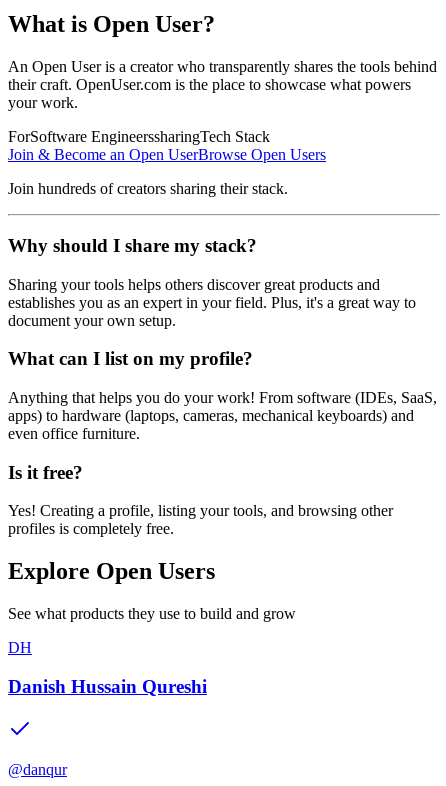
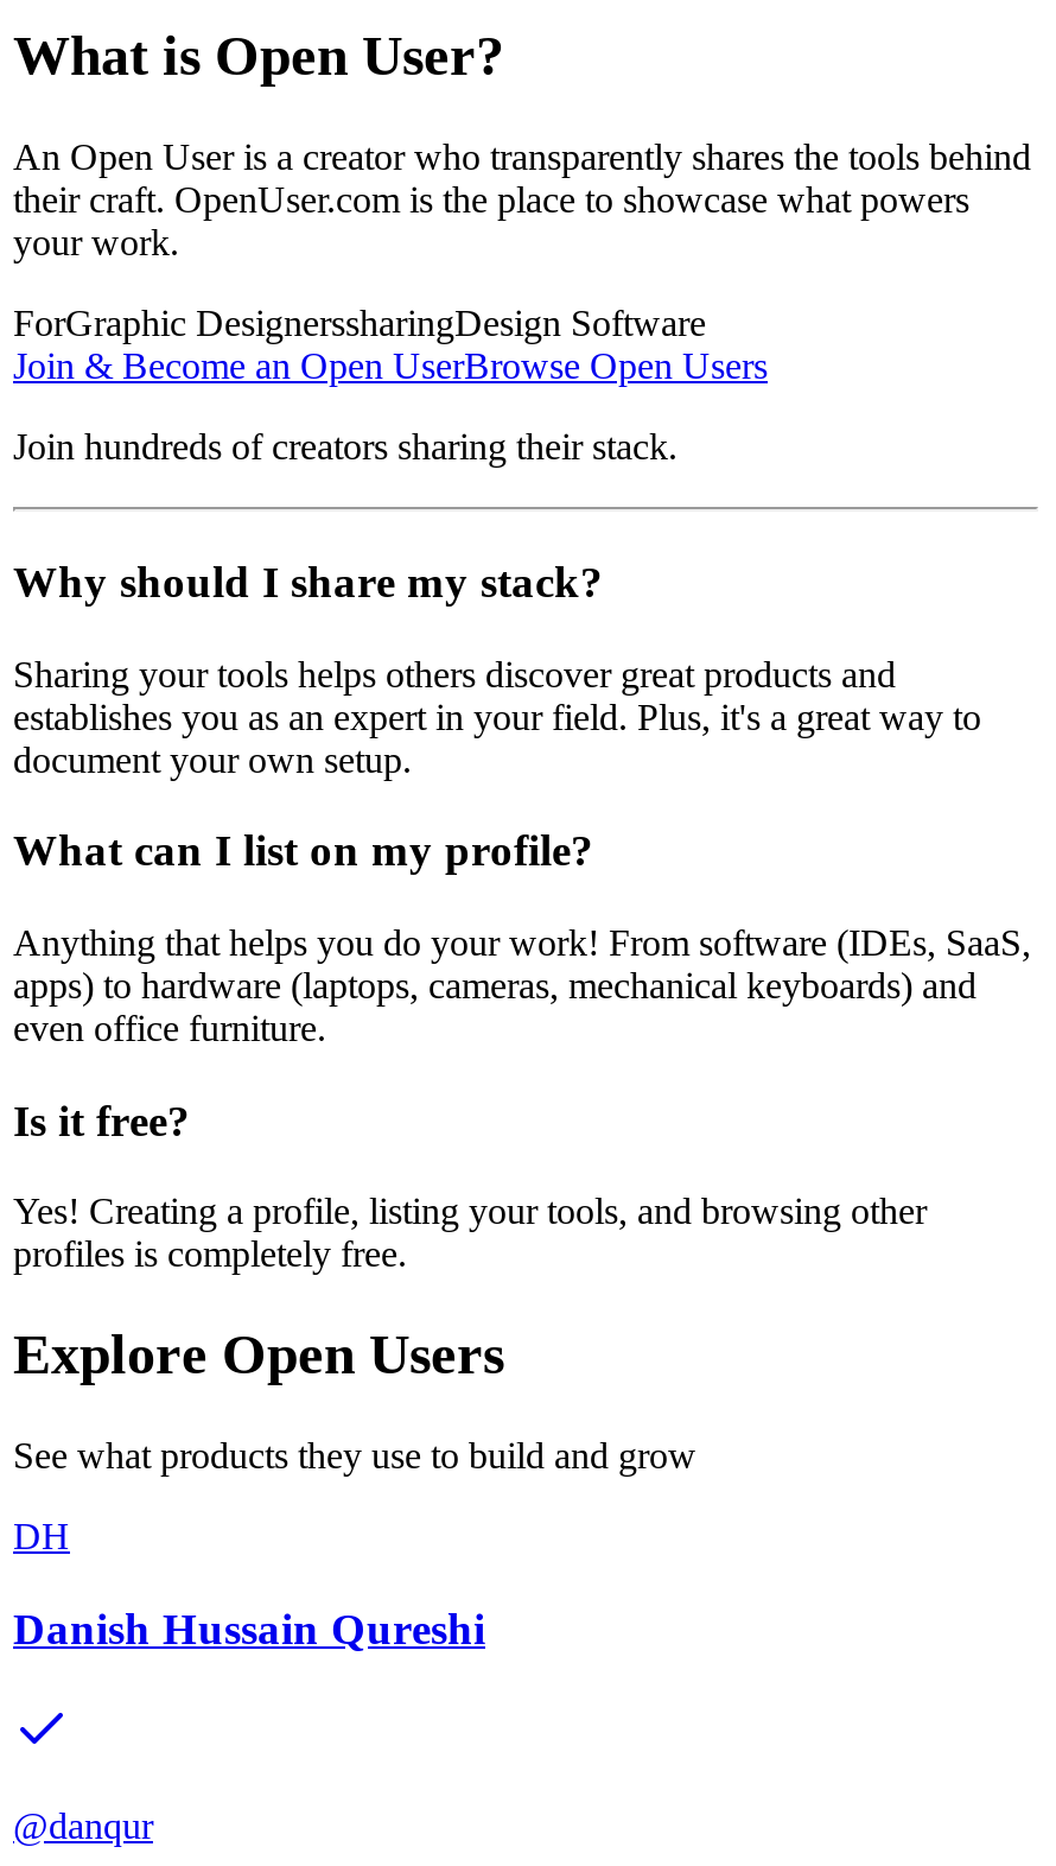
[8,128,270,145] ForSoftware EngineerssharingTech Stack -> [13,303,706,343] ForGraphic DesignerssharingDesign Software

